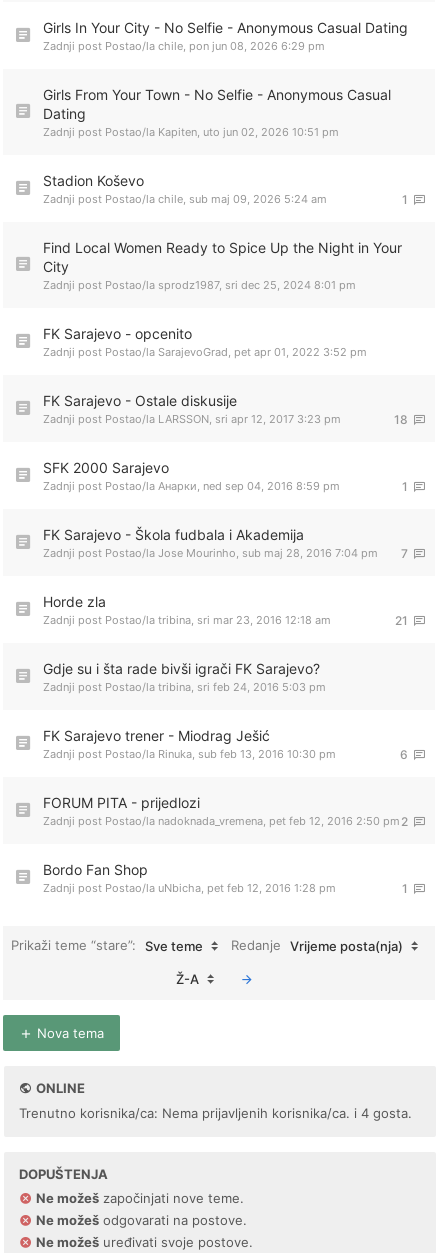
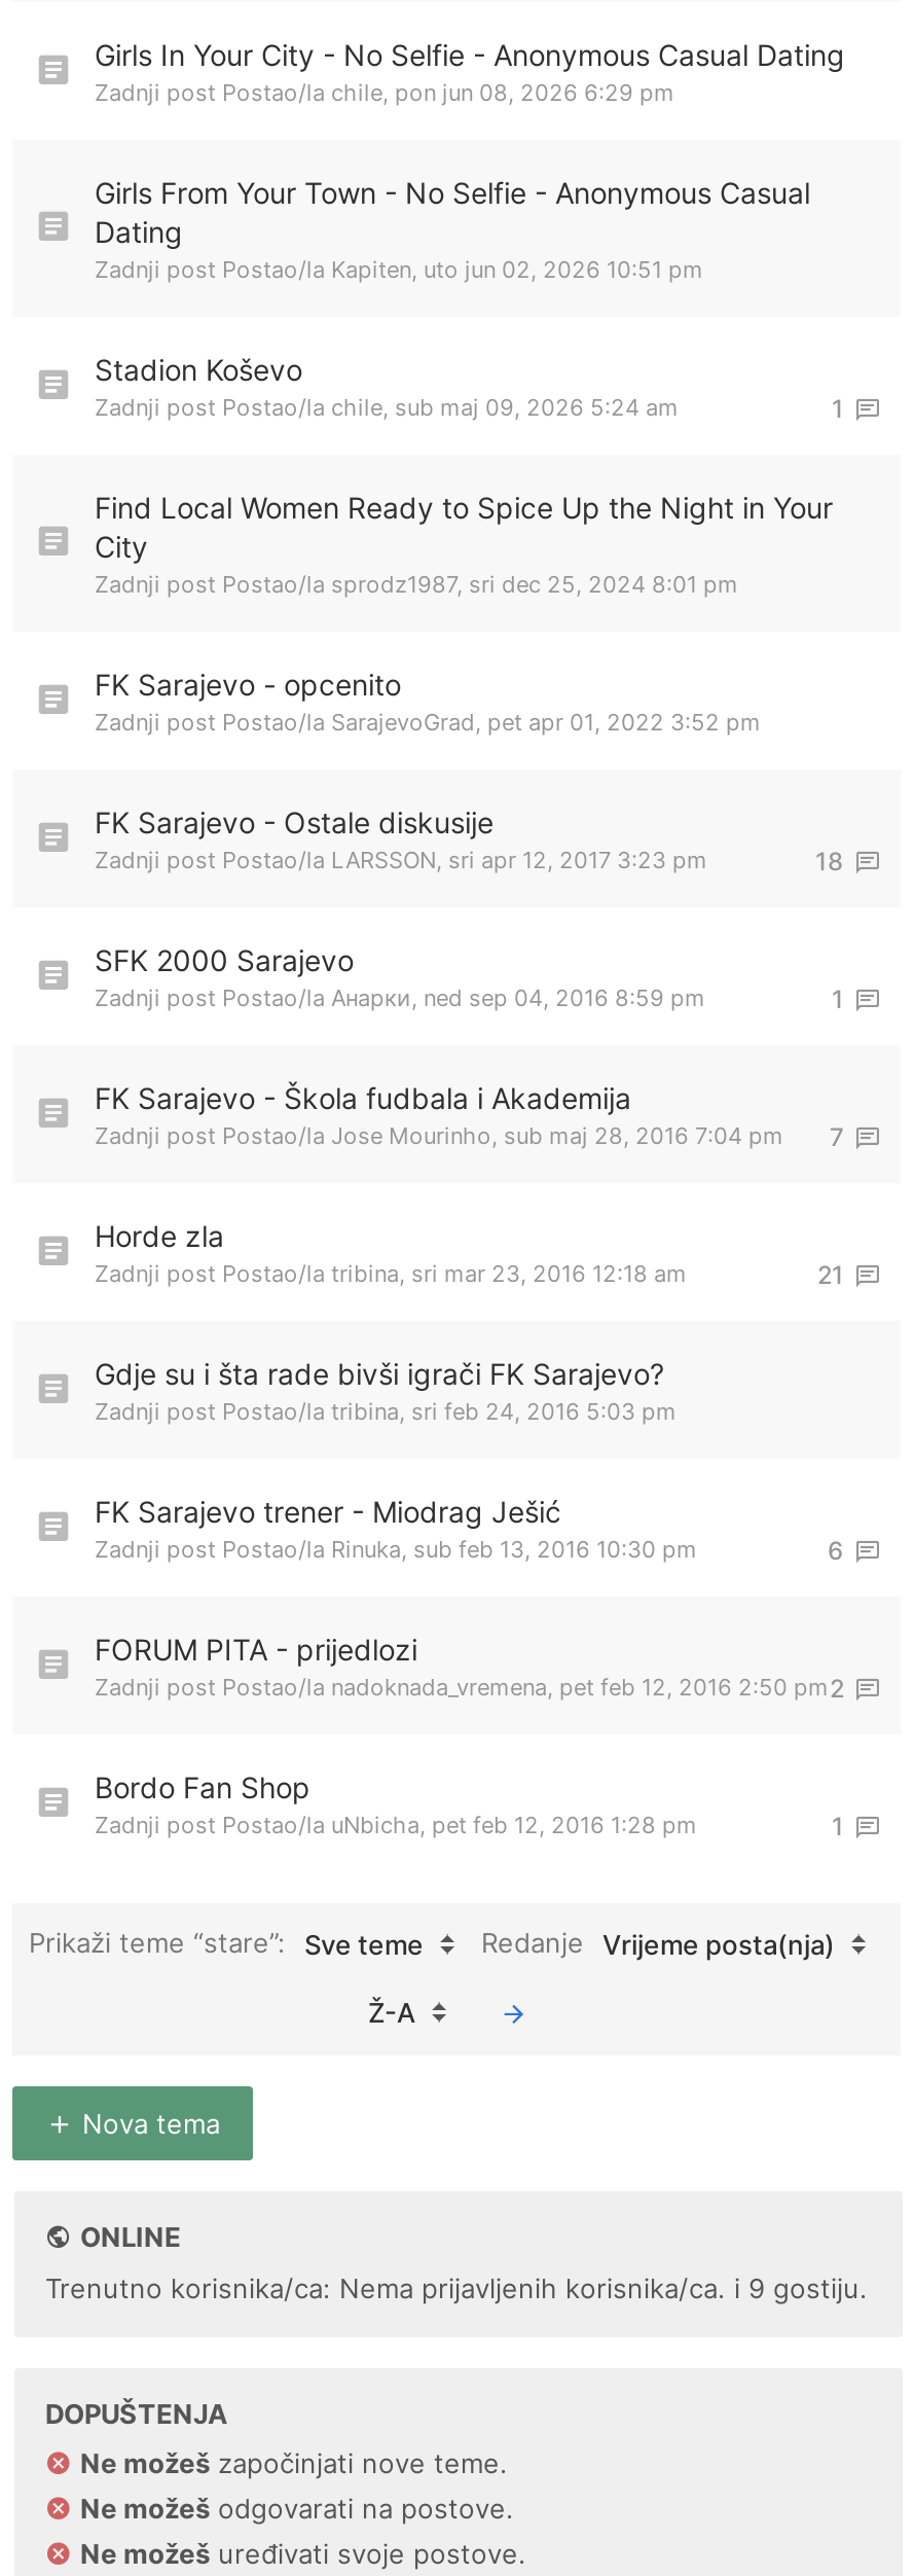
[19,1105,412,1121] Trenutno korisnika/ca: Nema prijavljenih korisnika/ca. i 4 gosta. -> [45,2271,868,2304] Trenutno korisnika/ca: Nema prijavljenih korisnika/ca. i 9 gostiju.

